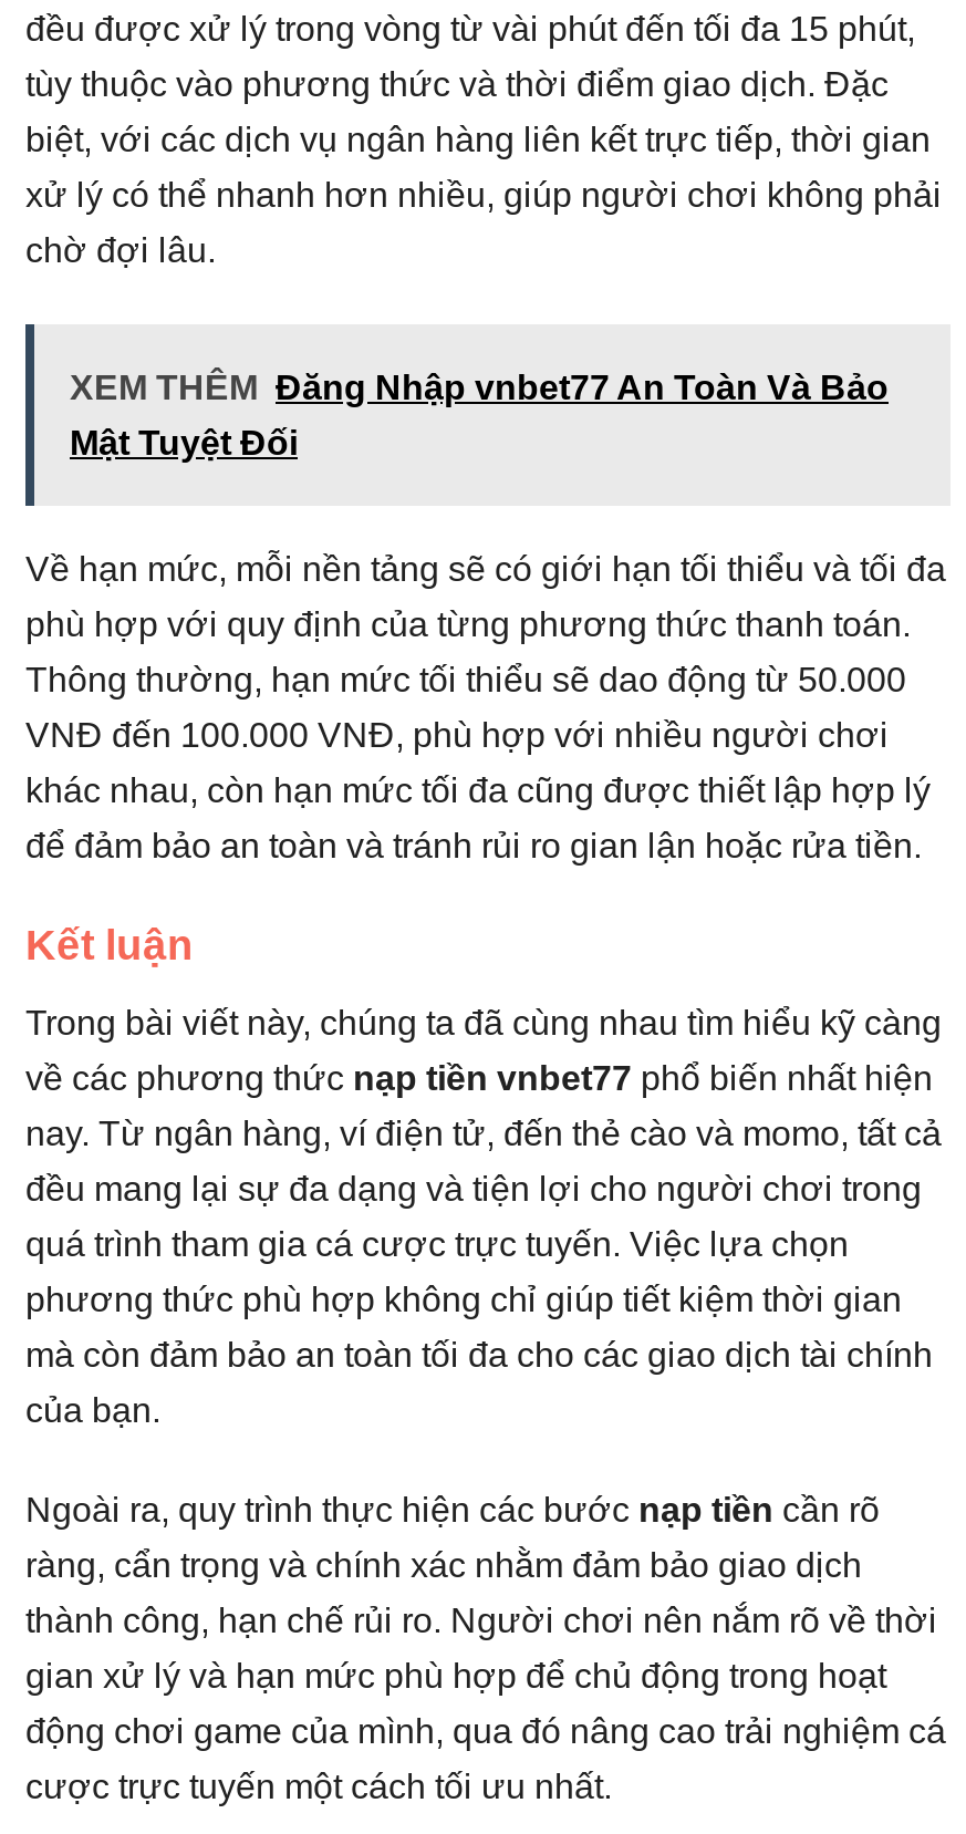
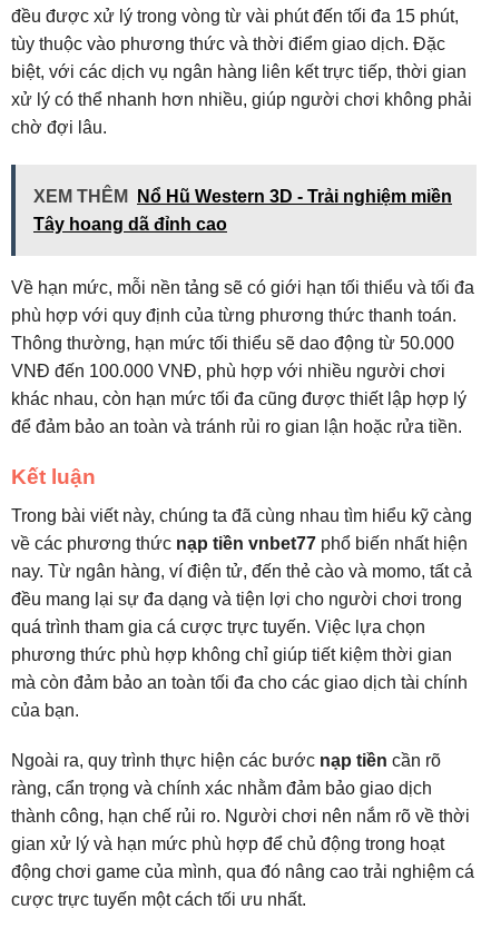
[70,369,889,406] XEM THÊM Đăng Nhập vnbet77 An Toàn Và Bảo -> [33,187,452,206] XEM THÊM Nổ Hũ Western 3D - Trải nghiệm miền
[70,424,298,462] Mật Tuyệt Đối -> [33,215,227,234] Tây hoang dã đỉnh cao

